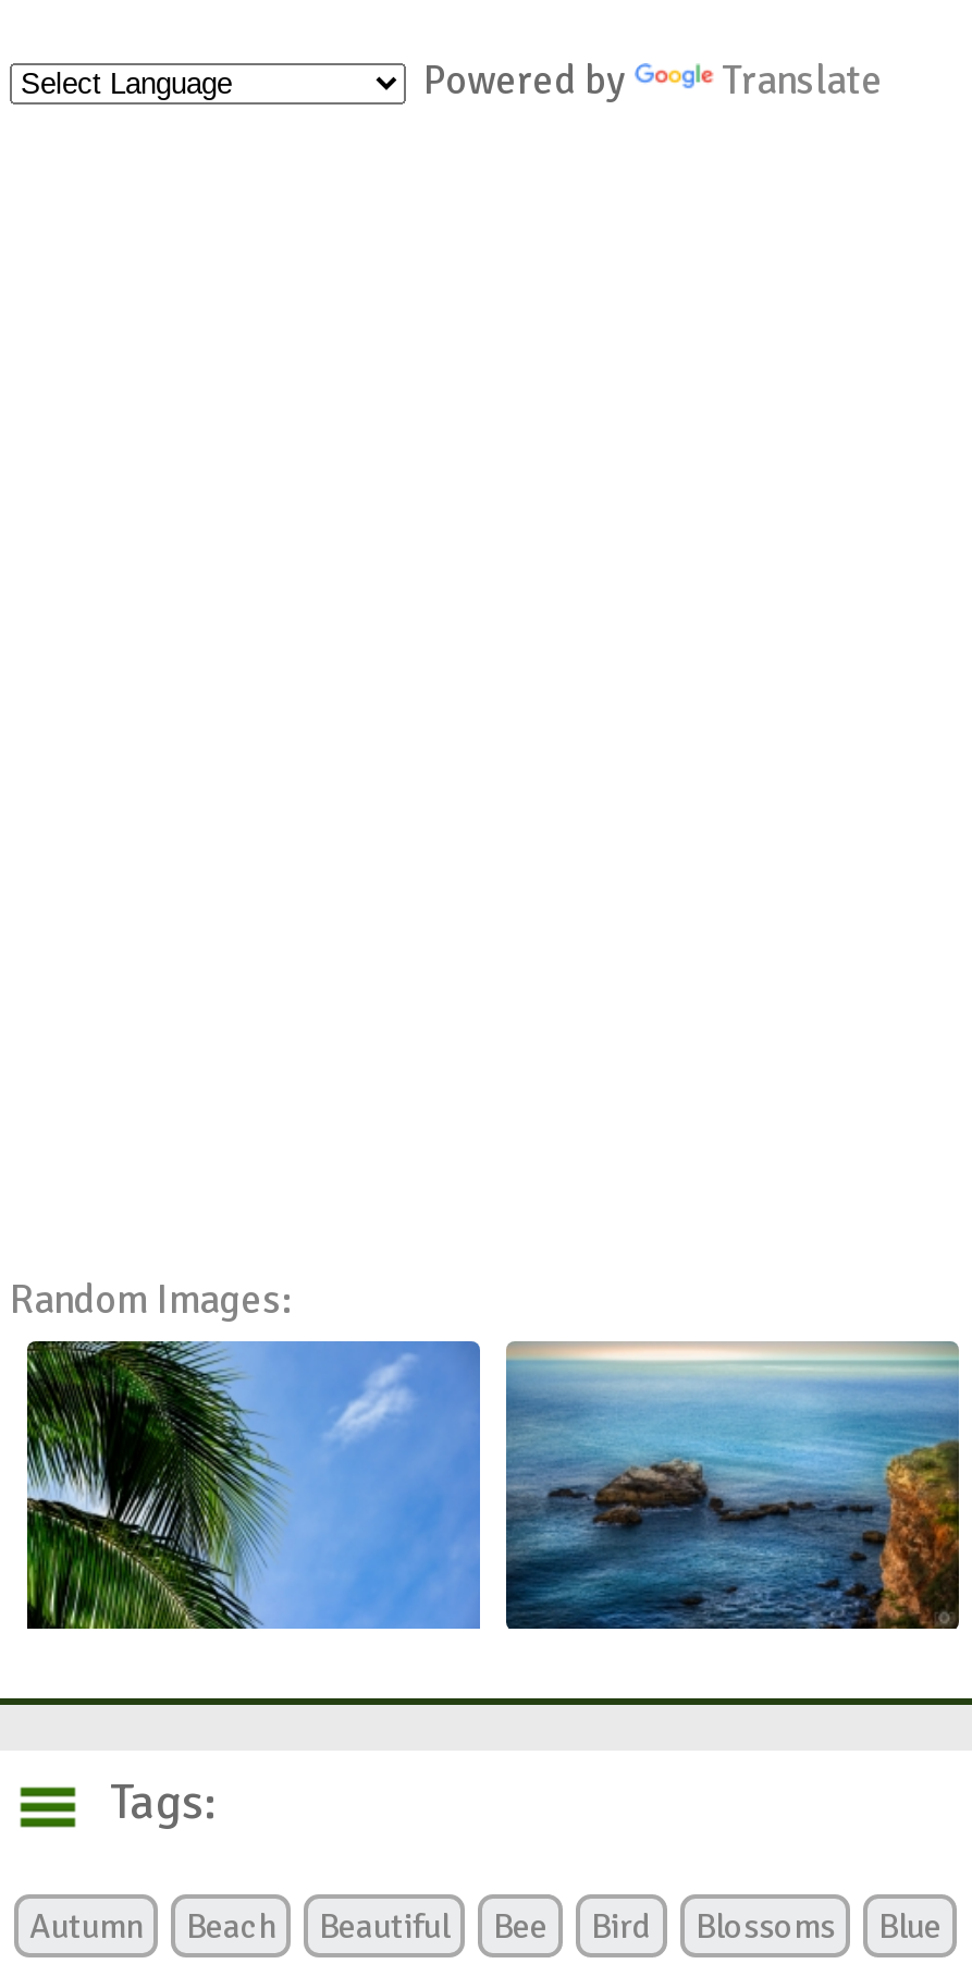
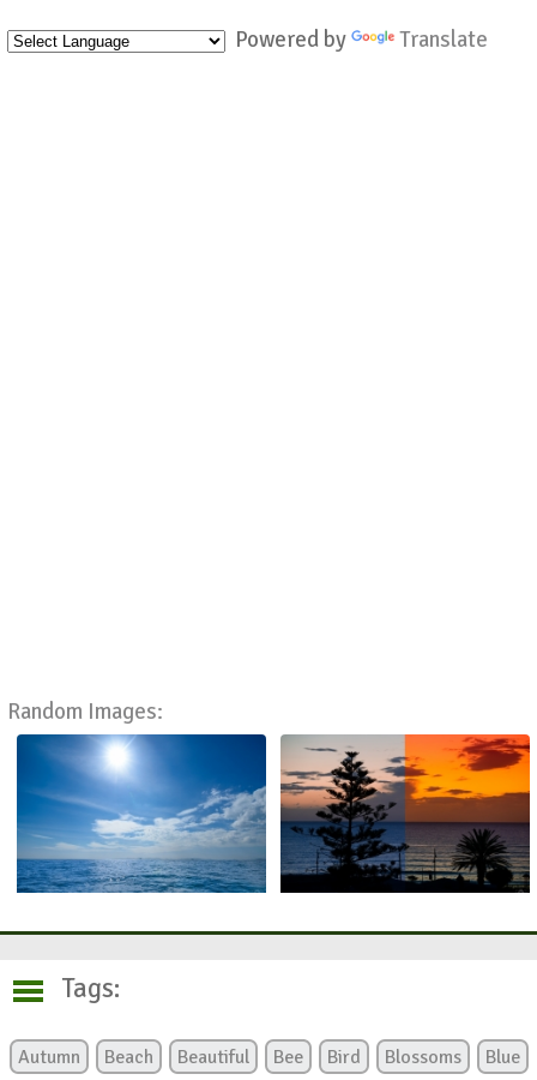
[25,1339,482,1631] [image] -> [16,733,266,894] [image]
[504,1339,961,1631] [image] -> [279,733,531,894] [image]

